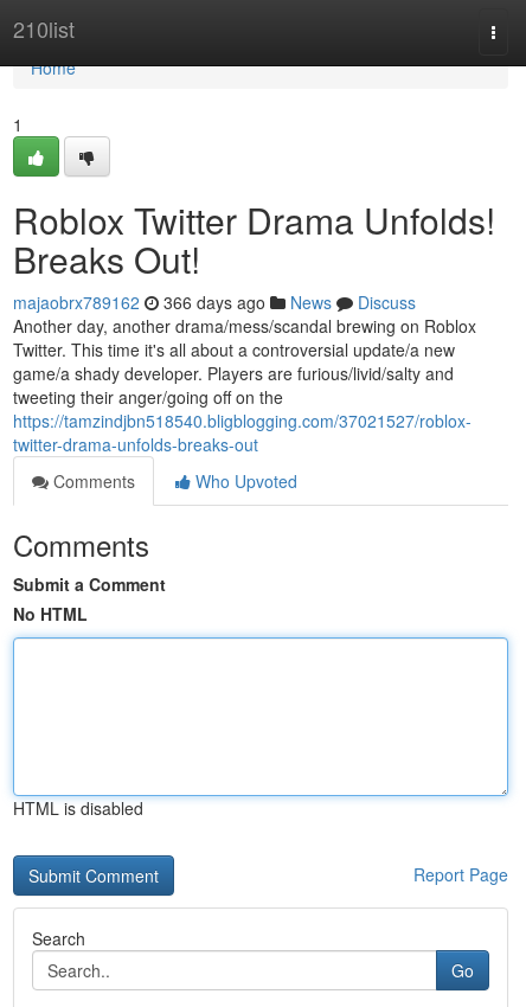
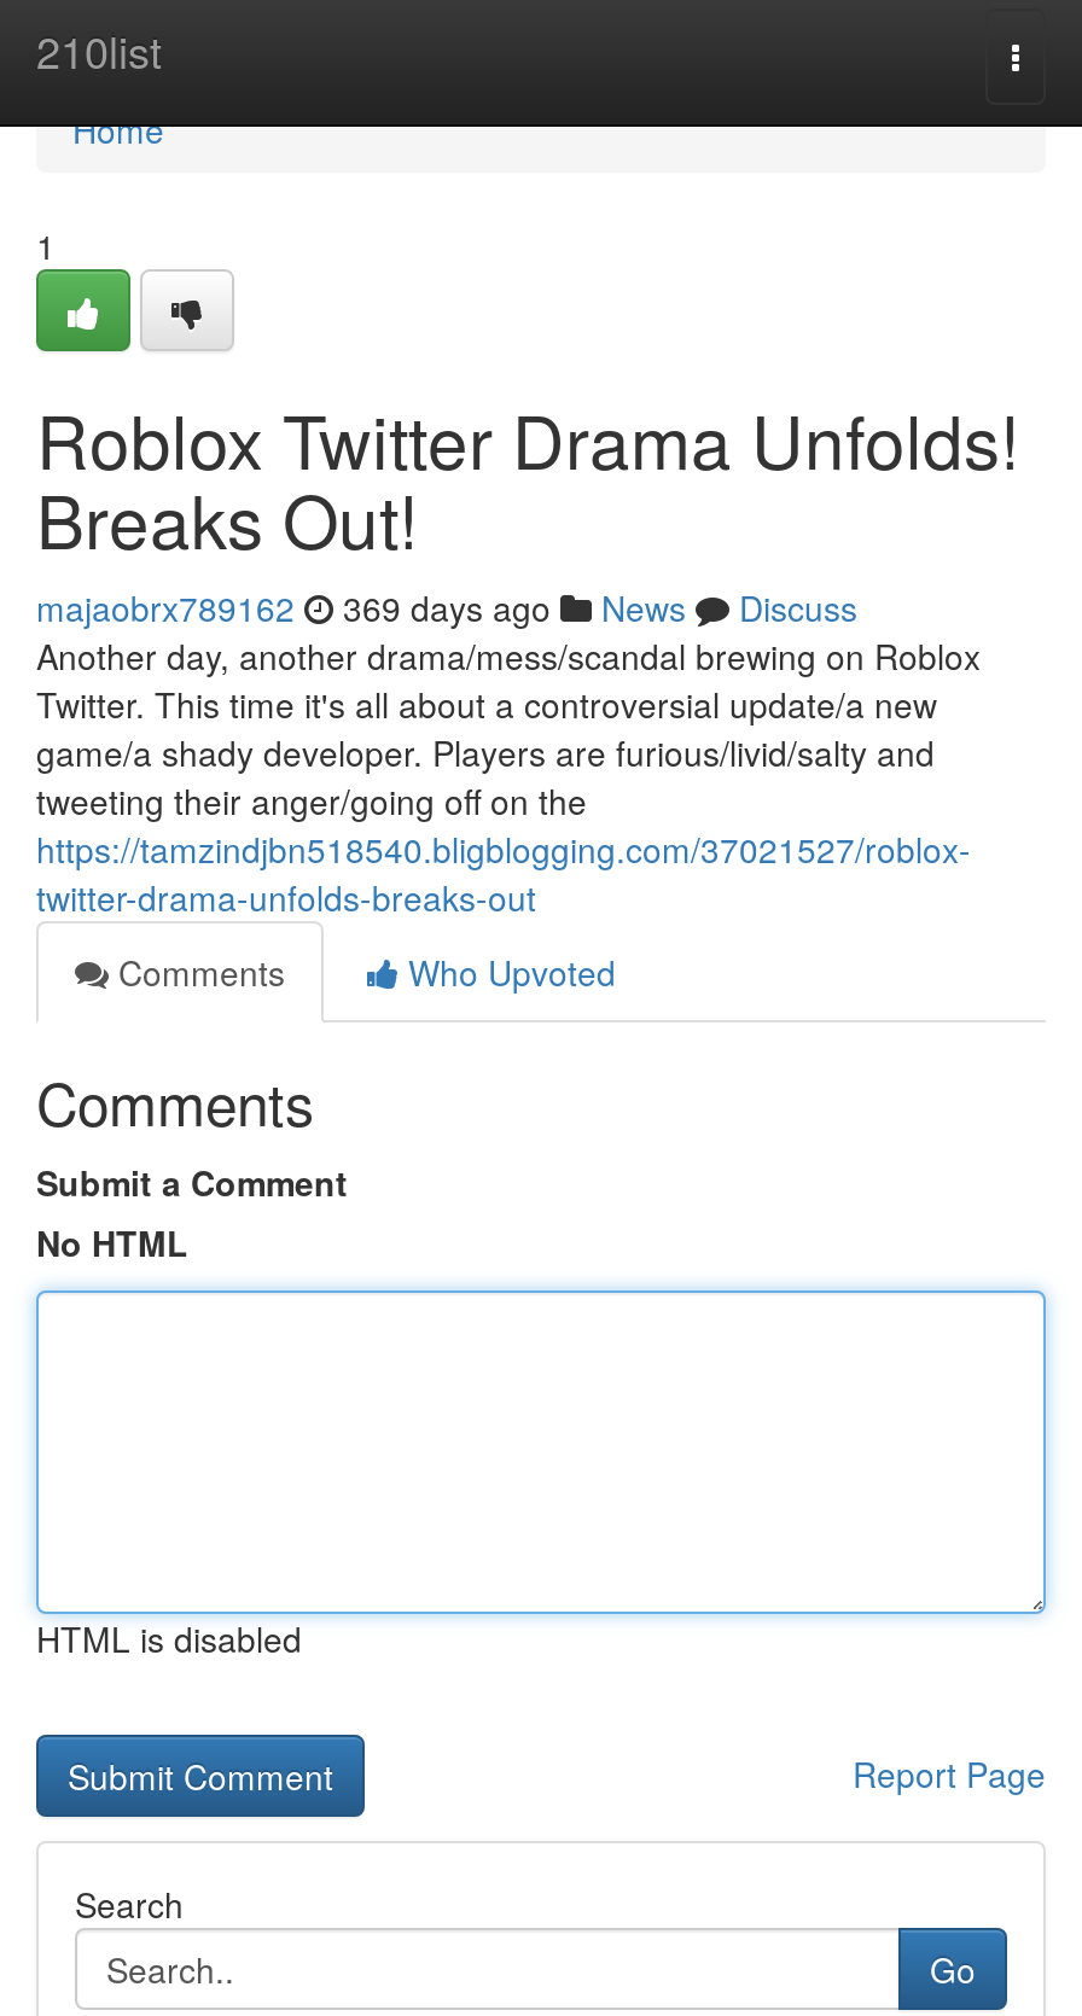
[13,290,416,314] majaobrx789162 366 days ago News Discuss -> [36,583,857,631] majaobrx789162 369 days ago News Discuss

